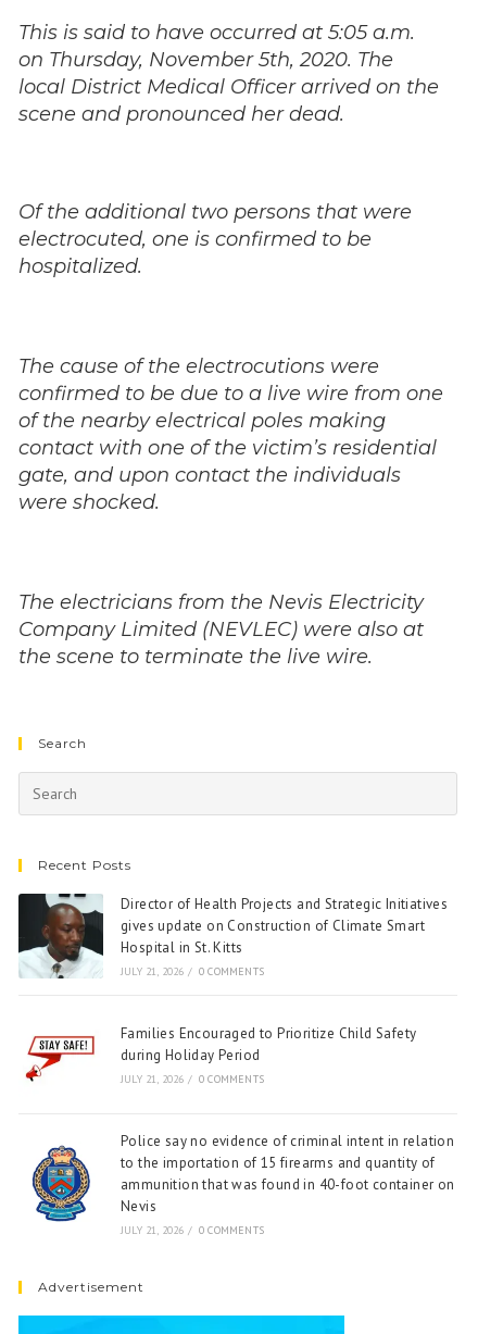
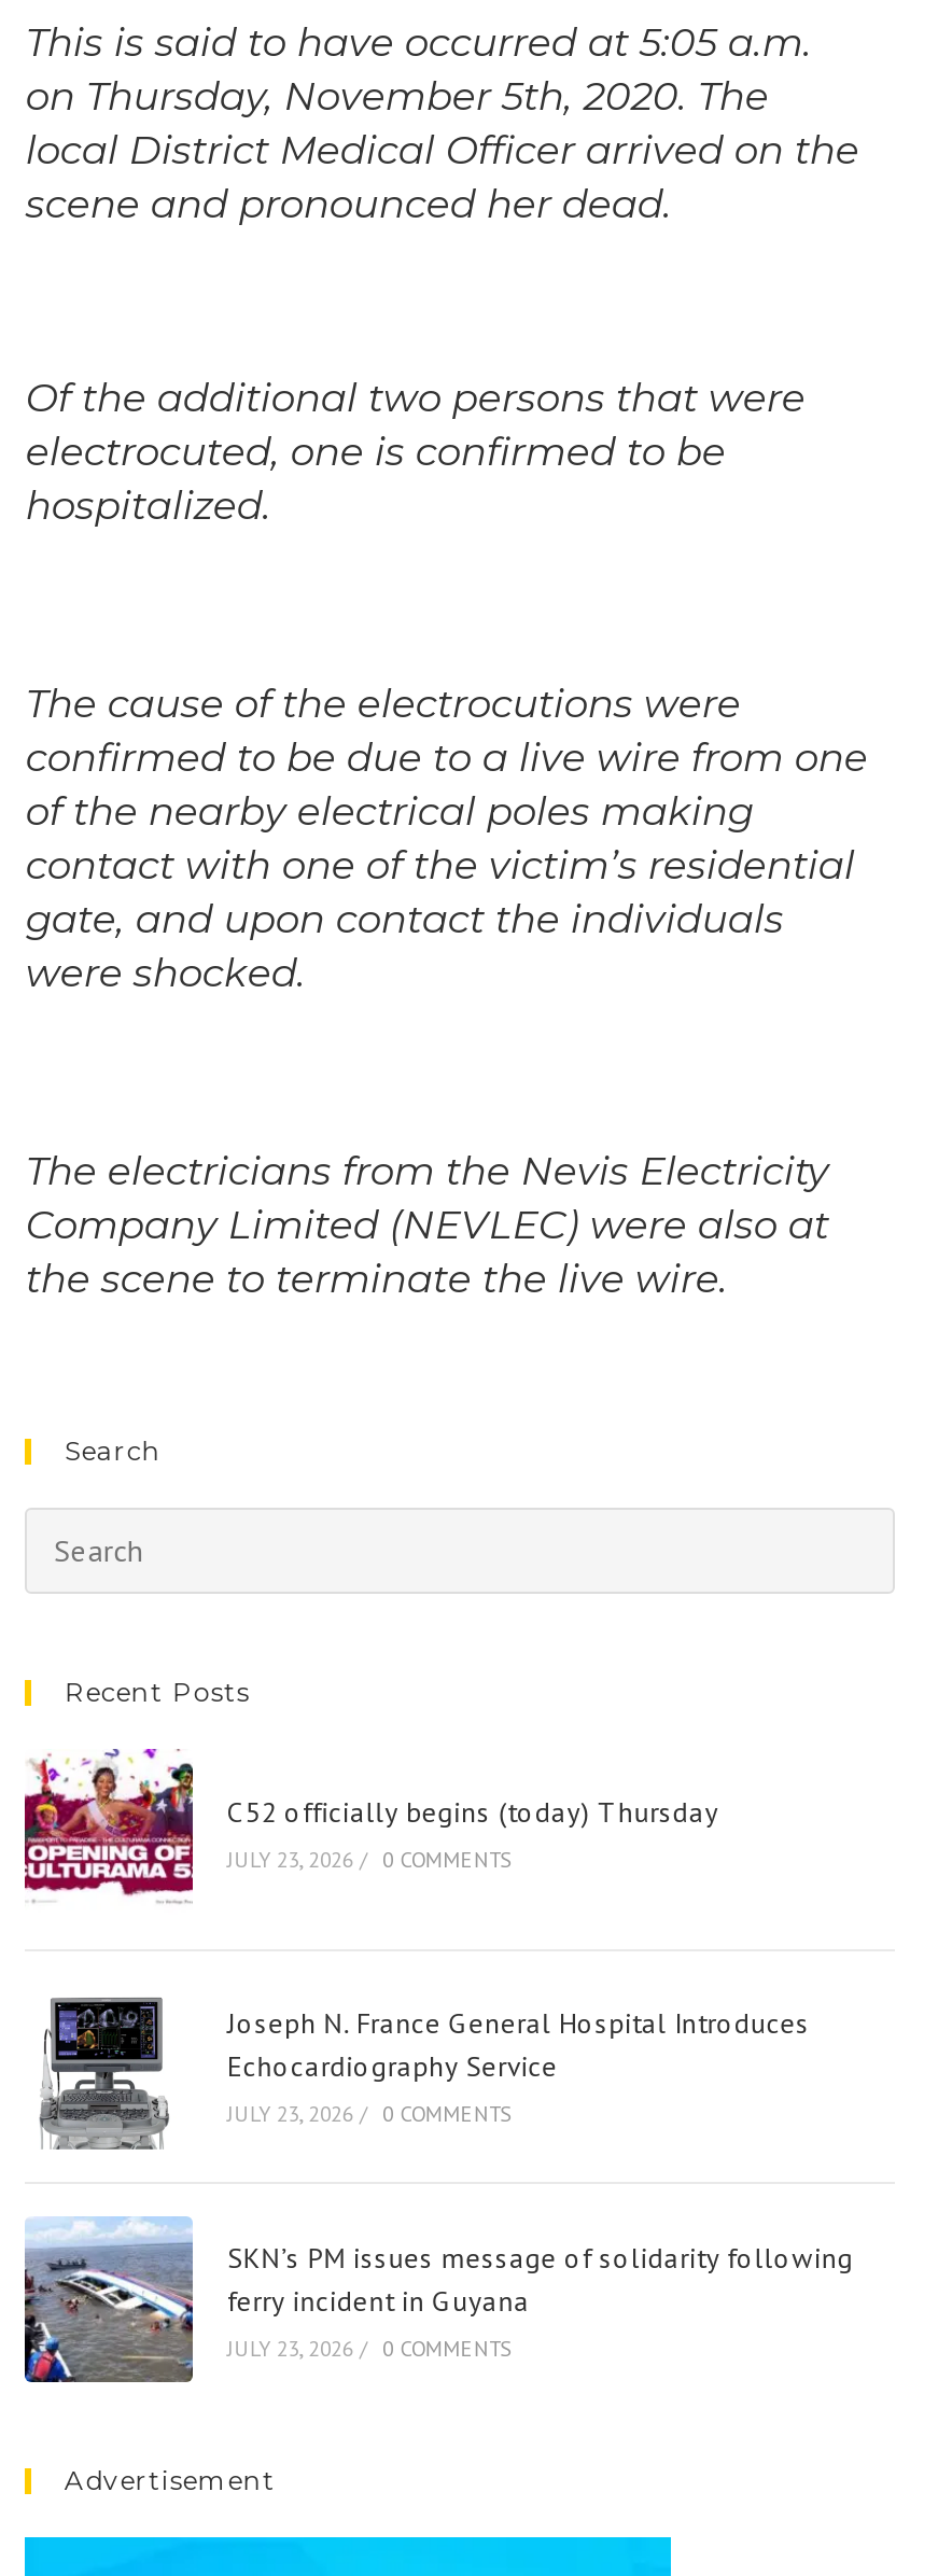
[17,893,448,979] [image] | Director of Health Projects and Strategic Initiatives | gives update on Construction of Climate Smart | Hospital in St. Kitts | JULY 21, 2026 / 0 COMMENTS -> [23,1747,719,1898] [image] | C52 officially begins (today) Thursday | JULY 23, 2026 / 0 COMMENTS
[25,1024,416,1096] [image] | Families Encouraged to Prioritize Child Safety | during Holiday Period | JULY 21, 2026 / 0 COMMENTS -> [38,1997,810,2152] [image] | Joseph N. France General Hospital Introduces | Echocardiography Service | JULY 23, 2026 / 0 COMMENTS
[18,1131,455,1237] [image] | Police say no evidence of criminal intent in relation | to the importation of 15 firearms and quantity of | ammunition that was found in 40-foot container on | Nevis | JULY 21, 2026 / 0 COMMENTS -> [23,2216,854,2384] [image] | SKN’s PM issues message of solidarity following | ferry incident in Guyana | JULY 23, 2026 / 0 COMMENTS

